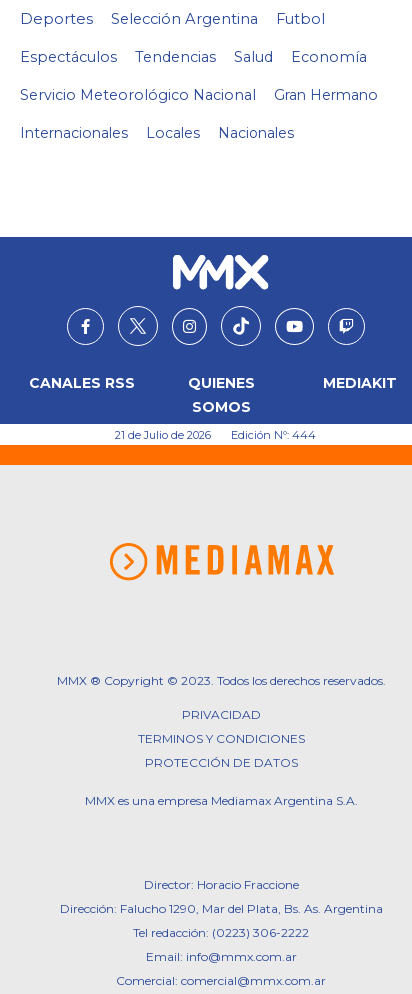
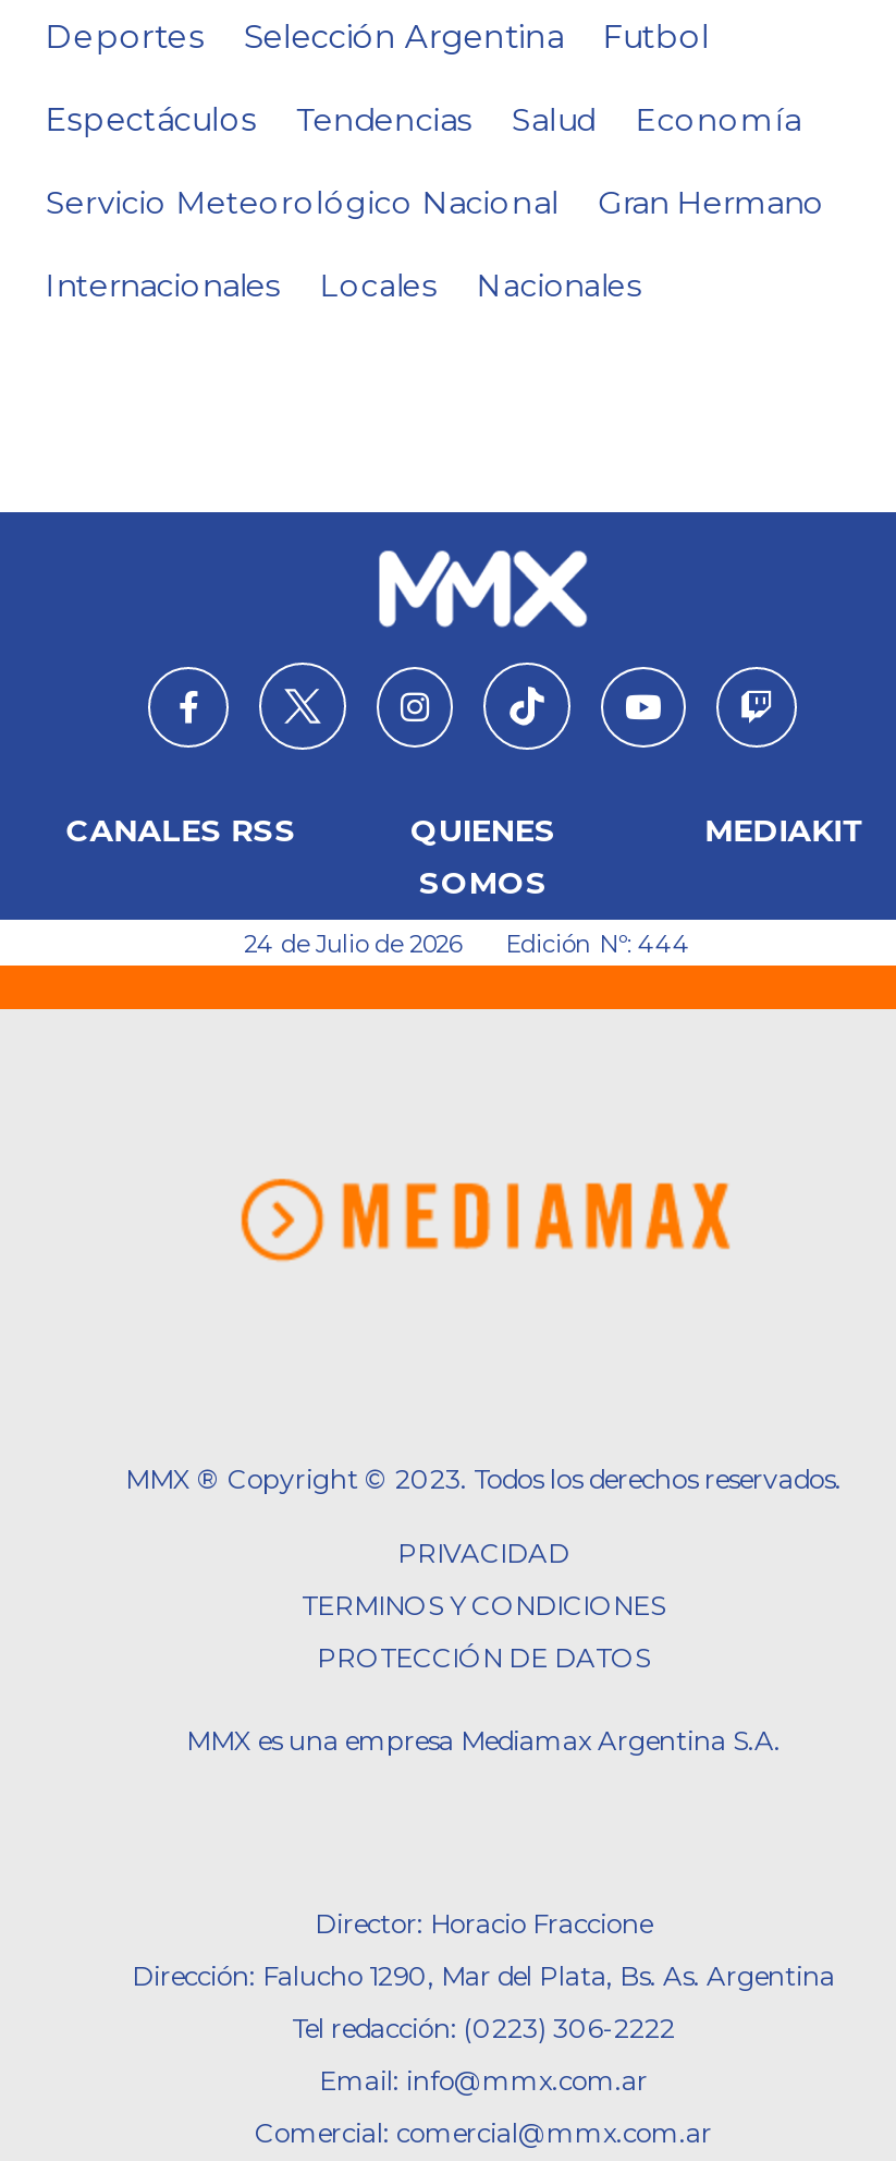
[115,428,316,442] 21 de Julio de 2026 Edición Nº: 444 -> [244,928,690,959] 24 de Julio de 2026 Edición Nº: 444

